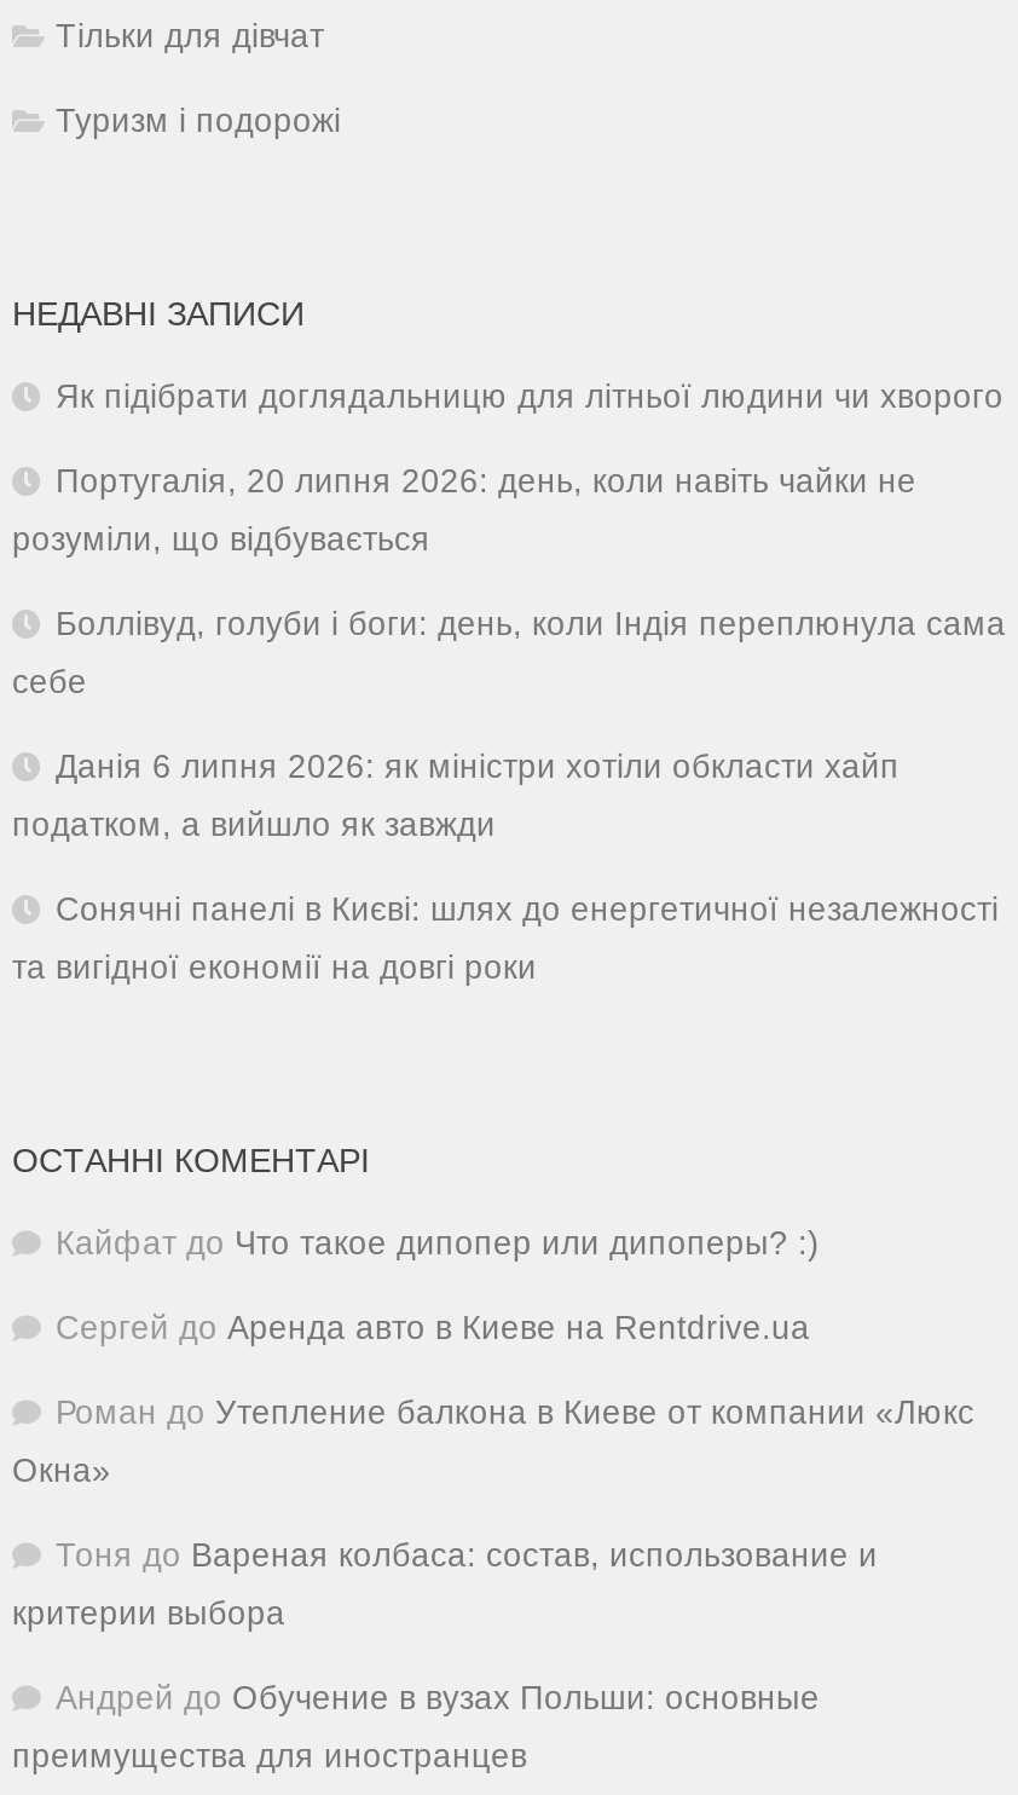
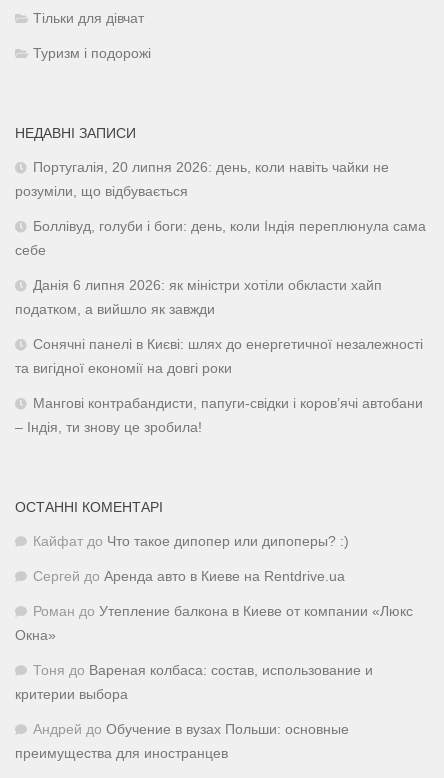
[56,378,1003,414] Як підібрати доглядальницю для літньої людини чи хворого -> none
moved [12,463,1006,985] -> [15,160,426,376]: Португалія, 20 липня 2026: день, коли навіть чайки не | розуміли, що відбувається | Боллівуд, голуби і боги: день, коли Індія переплюнула сама | себе | Данія 6 липня 2026: як міністри хотіли обкласти хайп | податком, а вийшло як завжди | Сонячні панелі в Києві: шлях до енергетичної незалежності | та вигідної економії на довгі роки
none -> [15,396,423,435] Мангові контрабандисти, папуги-свідки і коров’ячі автобани | – Індія, ти знову це зробила!

